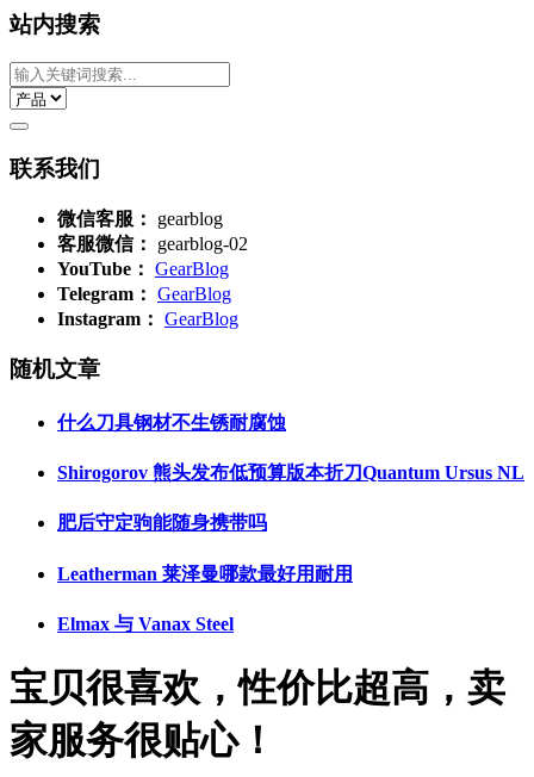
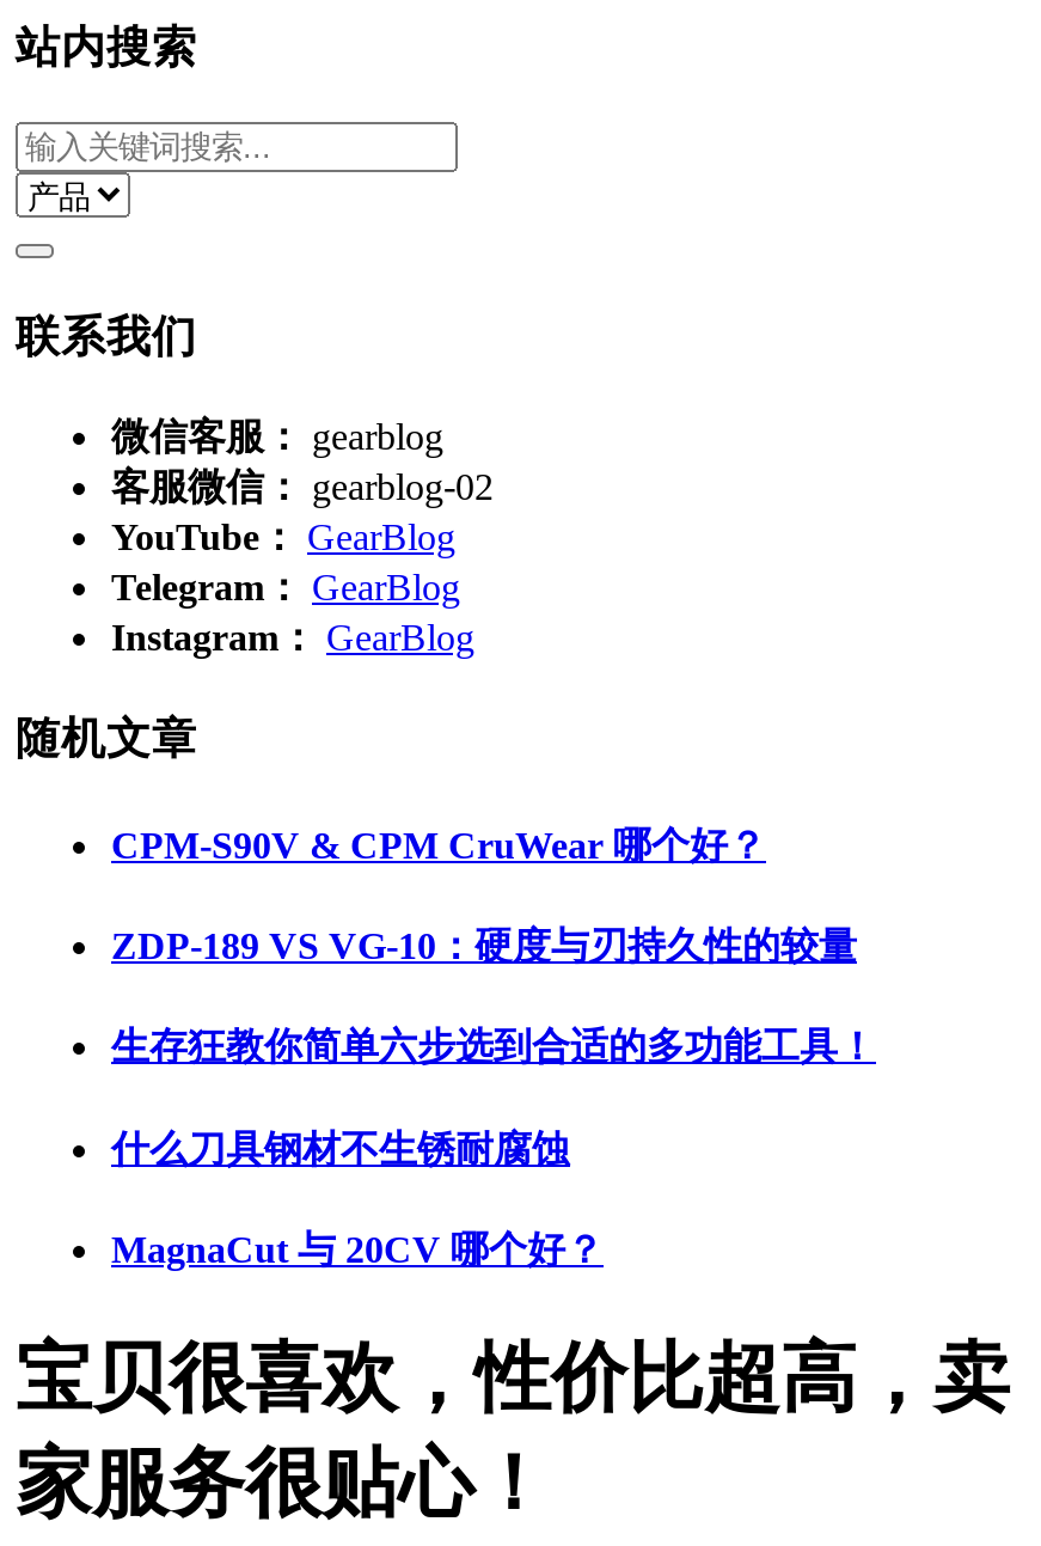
none -> [111,824,876,1067] CPM-S90V & CPM CruWear 哪个好？ | ZDP-189 VS VG-10：硬度与刃持久性的较量 | 生存狂教你简单六步选到合适的多功能工具！
moved [57,412,286,432] -> [111,1128,570,1168]: 什么刀具钢材不生锈耐腐蚀
[57,462,524,634] Shirogorov 熊头发布低预算版本折刀Quantum Ursus NL | 肥后守定驹能随身携带吗 | Leatherman 莱泽曼哪款最好用耐用 | Elmax 与 Vanax Steel -> [111,1229,604,1269] MagnaCut 与 20CV 哪个好？

